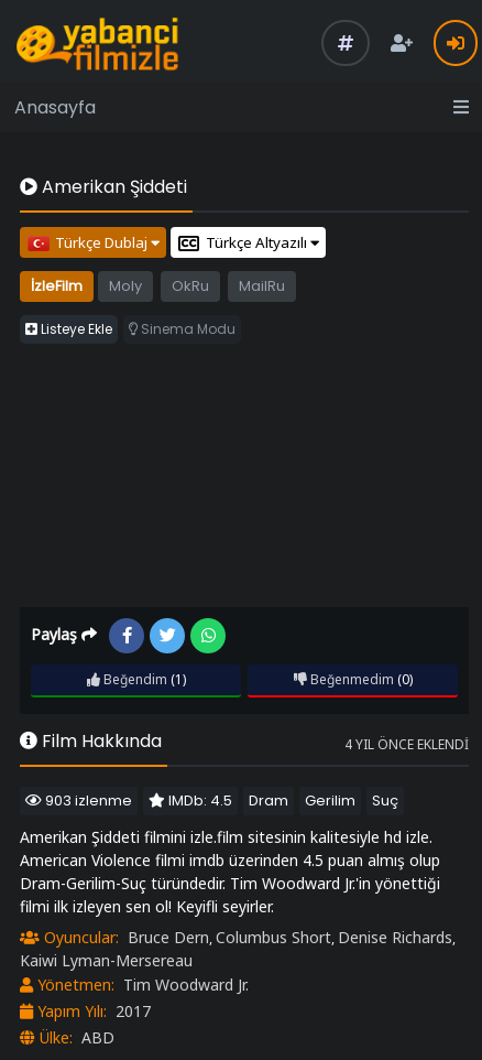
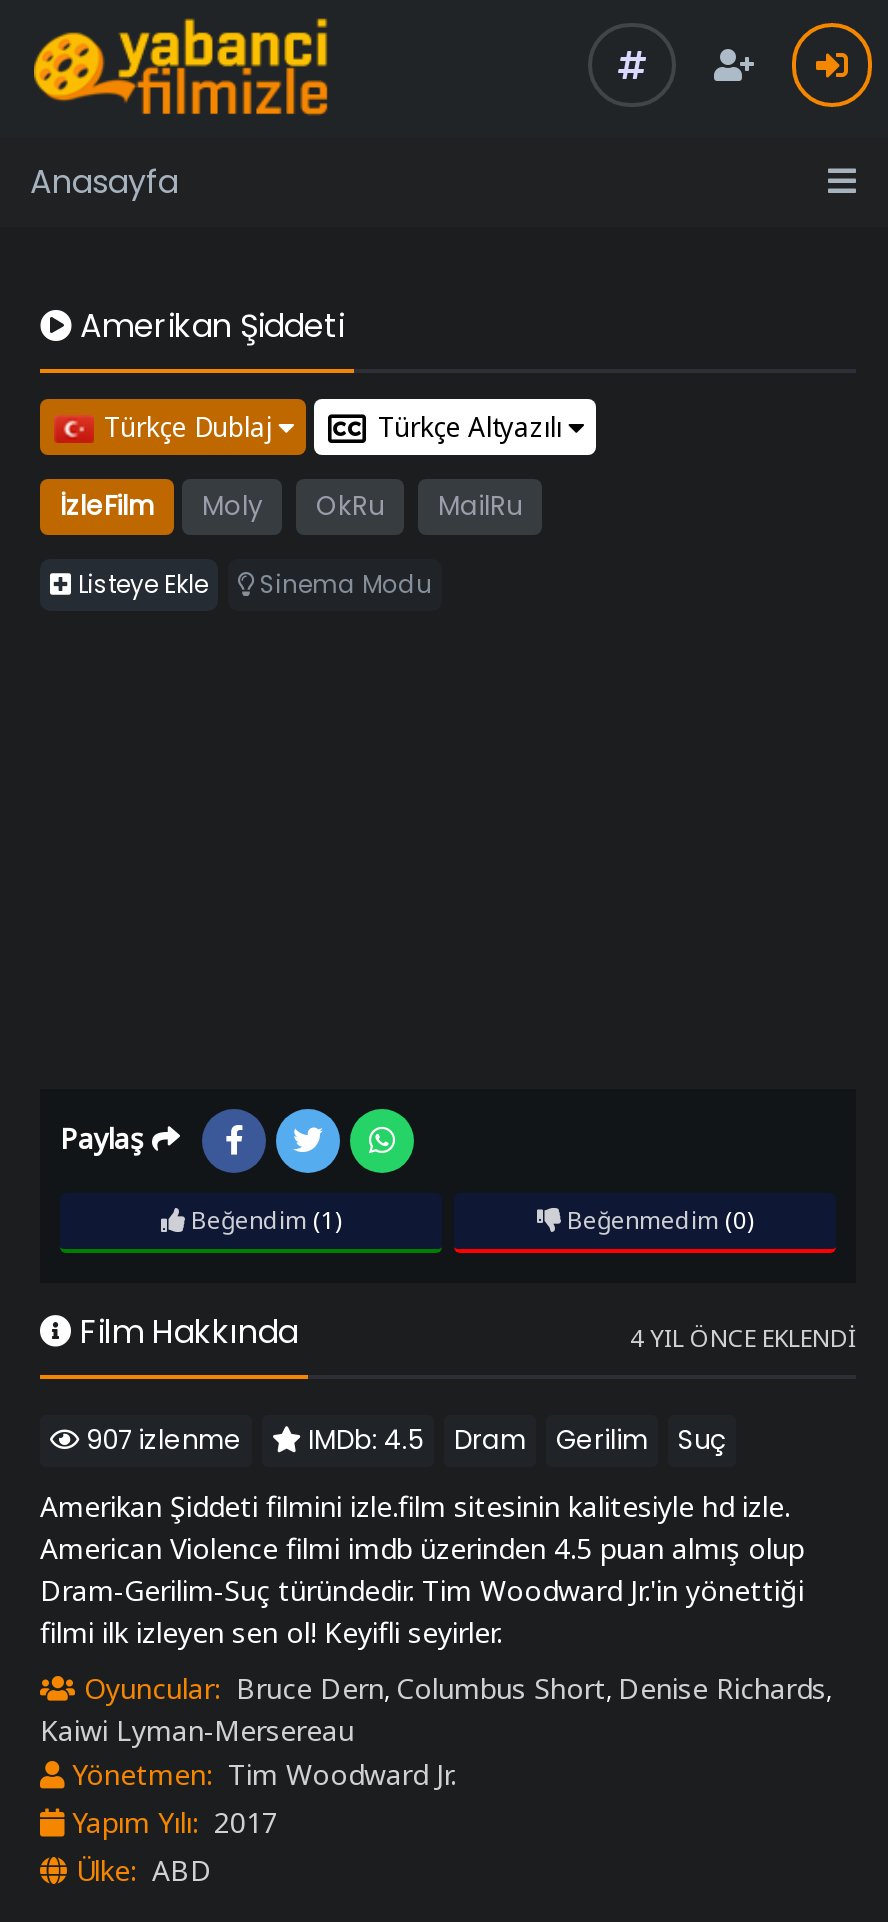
[42,789,398,810] 903 izlenme IMDb: 4.5 Dram Gerilim Suç -> [80,1420,726,1458] 907 izlenme IMDb: 4.5 Dram Gerilim Suç

